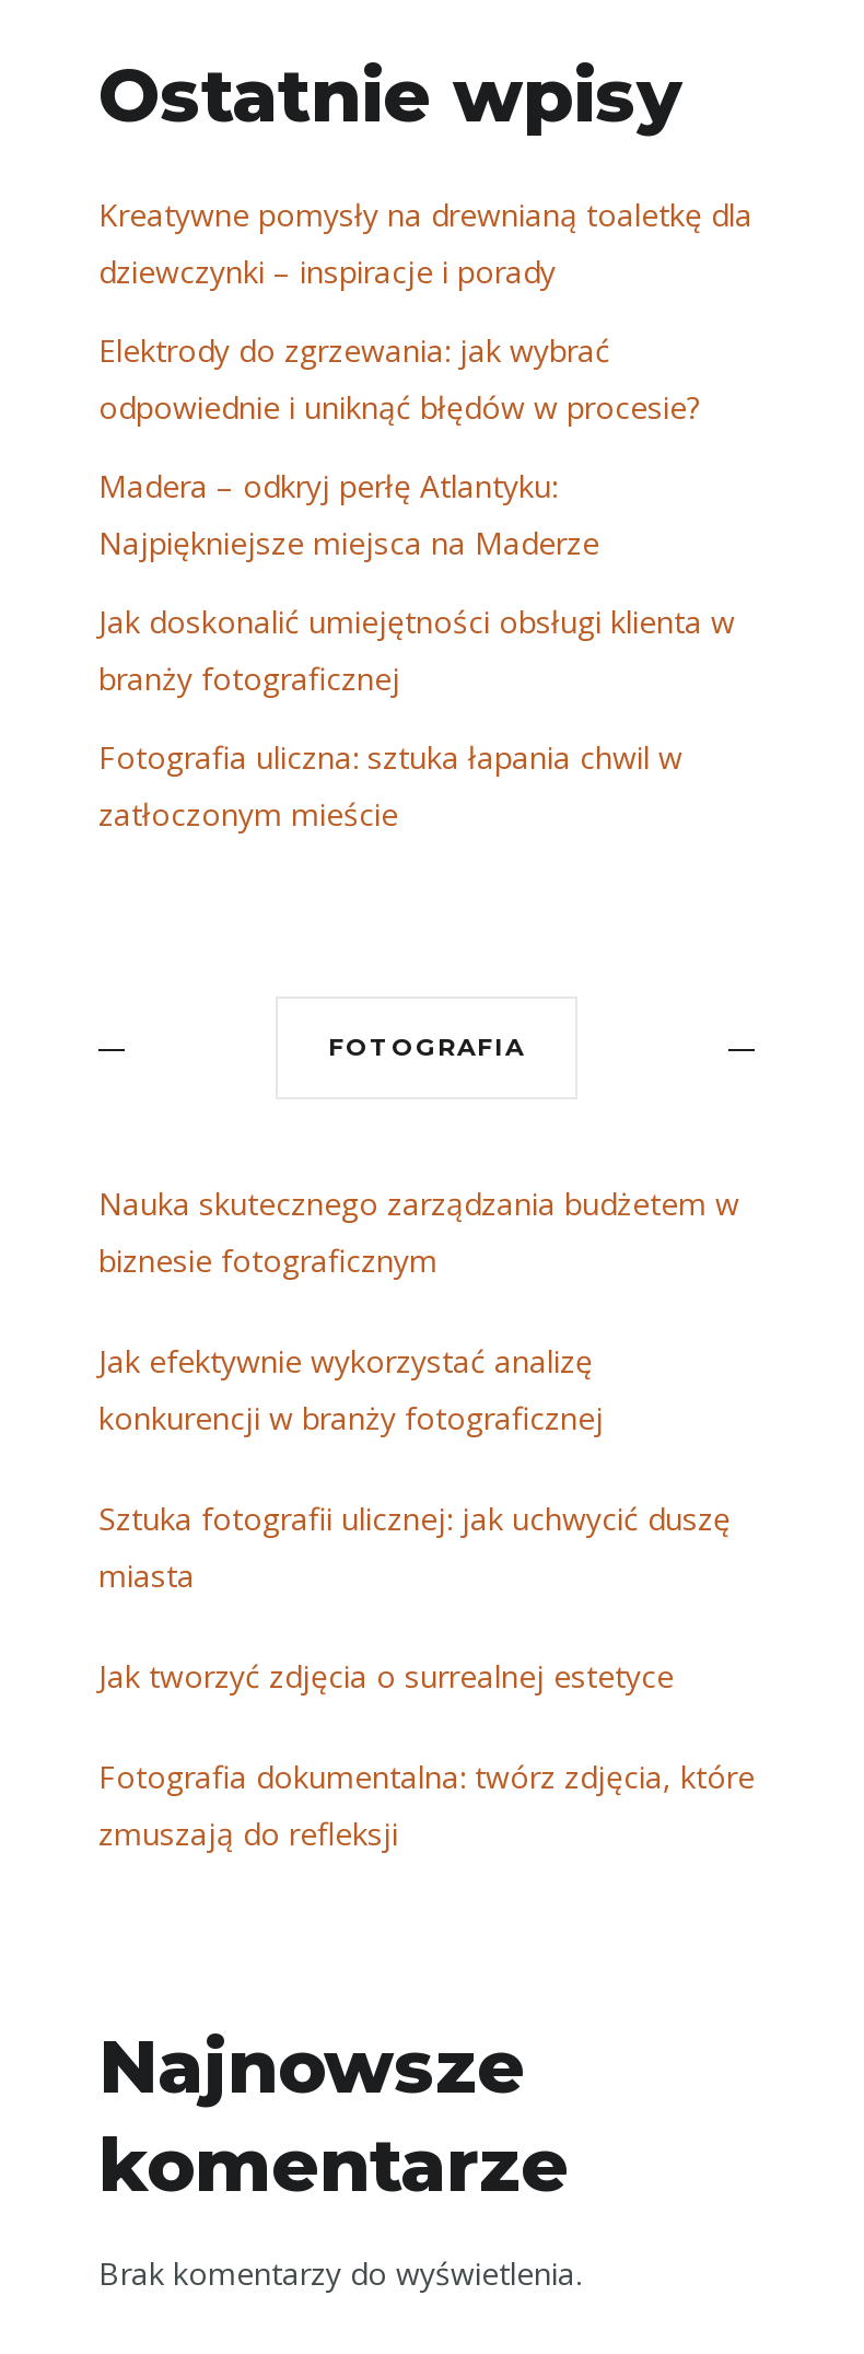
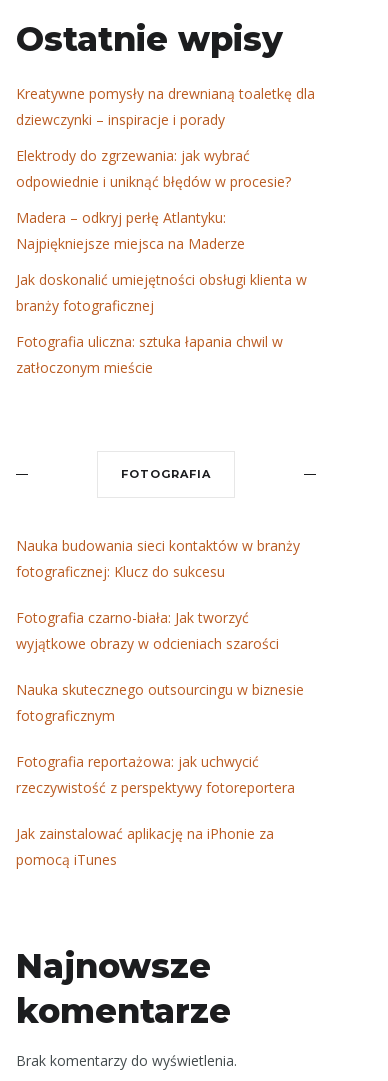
[98,1183,739,1281] Nauka skutecznego zarządzania budżetem w | biznesie fotograficznym -> [16,536,300,581] Nauka budowania sieci kontaktów w branży | fotograficznej: Klucz do sukcesu
[98,1340,604,1439] Jak efektywnie wykorzystać analizę | konkurencji w branży fotograficznej -> [16,608,279,653] Fotografia czarno-biała: Jak tworzyć | wyjątkowe obrazy w odcieniach szarości
[98,1498,731,1596] Sztuka fotografii ulicznej: jak uchwycić duszę | miasta -> [16,680,304,725] Nauka skutecznego outsourcingu w biznesie | fotograficznym
[98,1655,674,1697] Jak tworzyć zdjęcia o surrealnej estetyce -> [16,752,295,797] Fotografia reportażowa: jak uchwycić | rzeczywistość z perspektywy fotoreportera
[98,1756,755,1854] Fotografia dokumentalna: twórz zdjęcia, które | zmuszają do refleksji -> [16,824,274,869] Jak zainstalować aplikację na iPhonie za | pomocą iTunes

